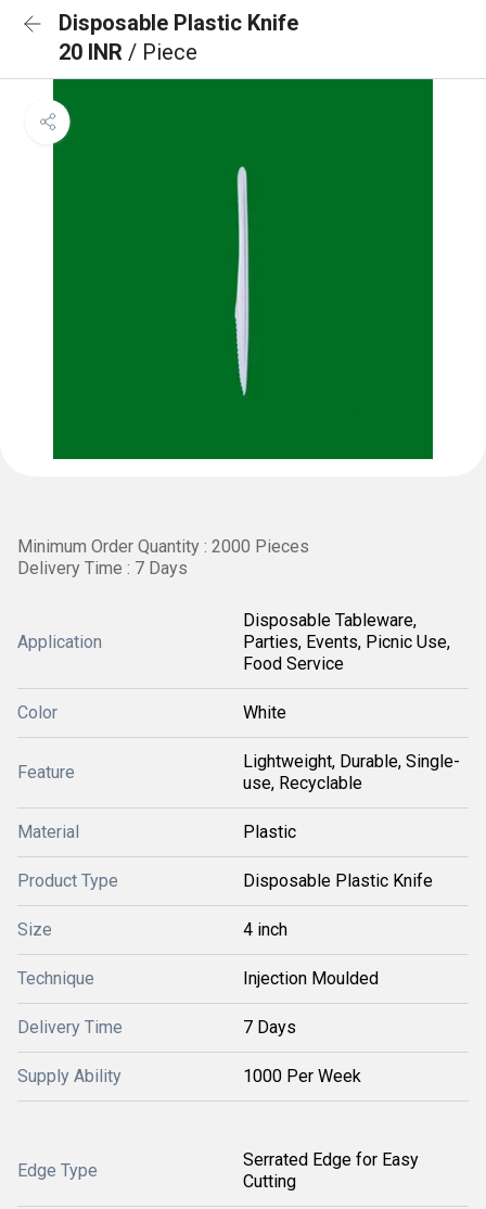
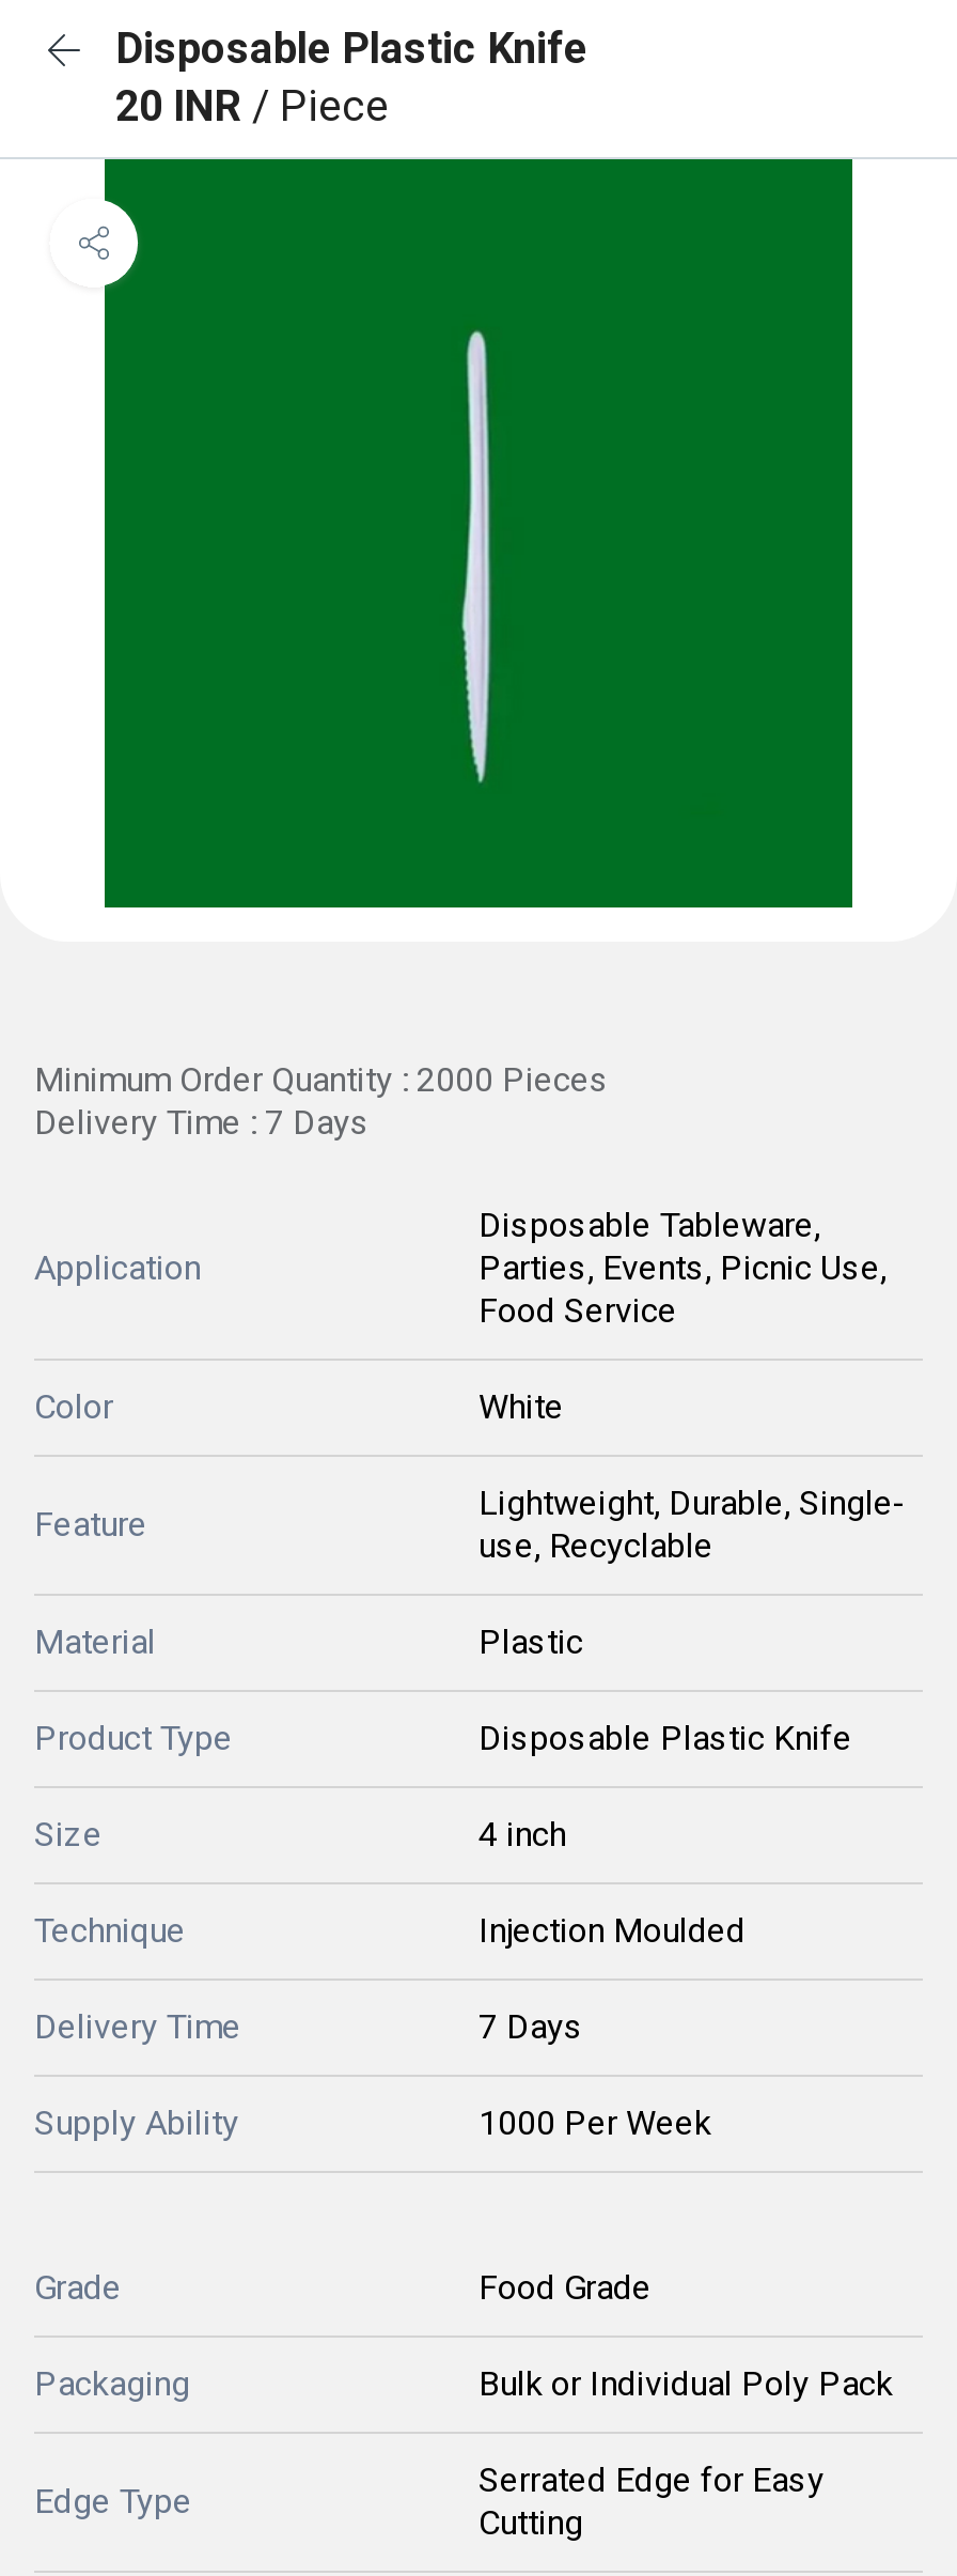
none -> [34,2267,893,2404] Grade | Food Grade | Packaging | Bulk or Individual Poly Pack

